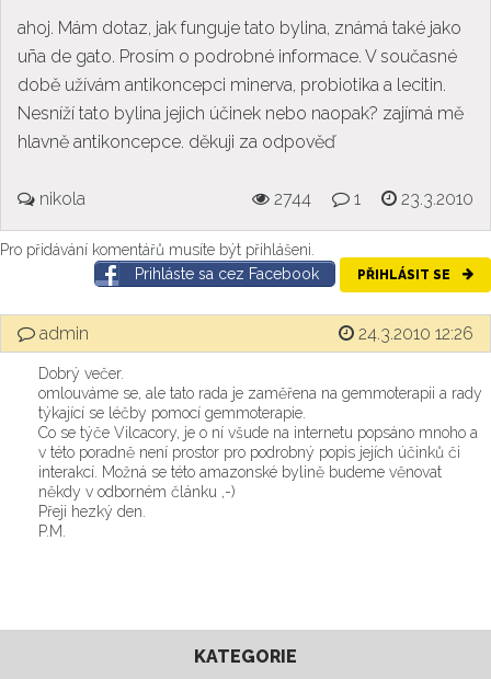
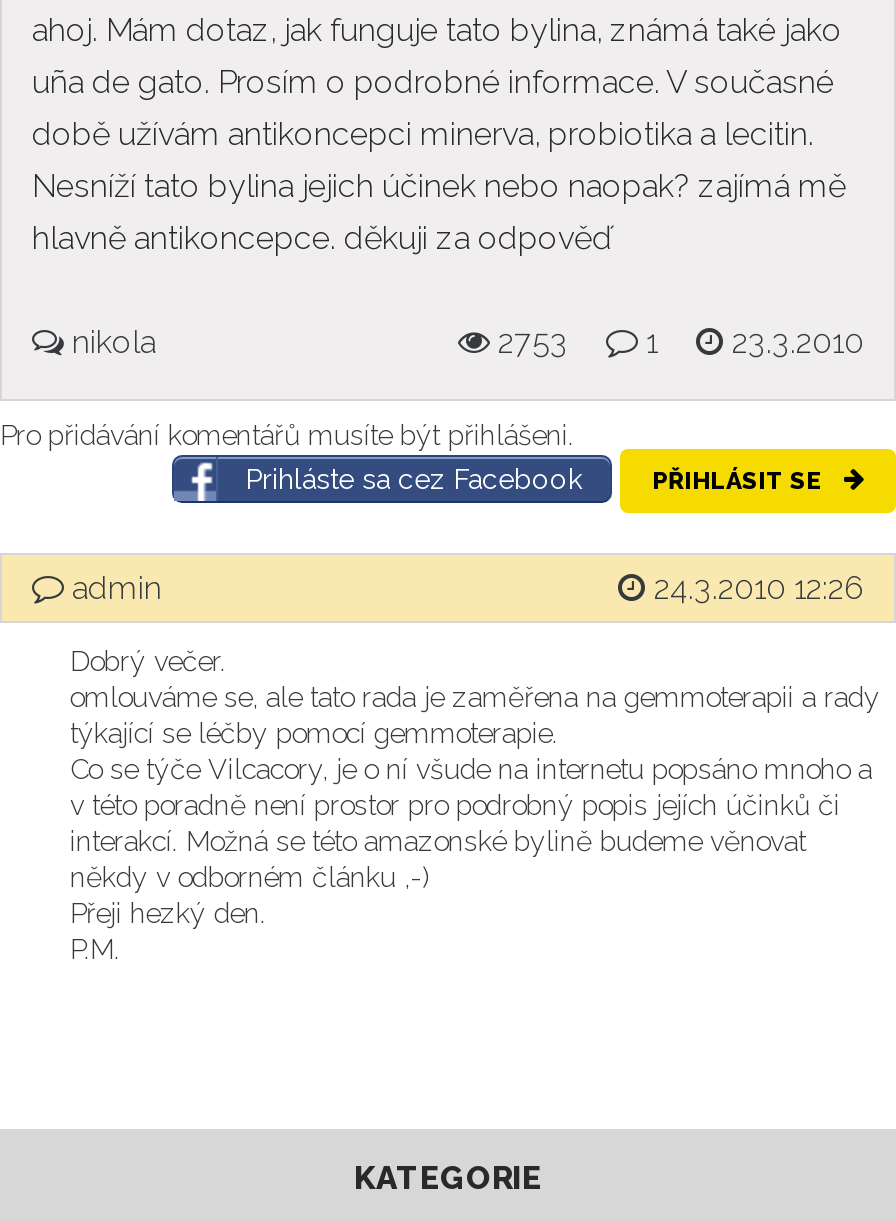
[270,189,473,209] 2744 1 23.3.2010 -> [490,323,864,361] 2753 1 23.3.2010

